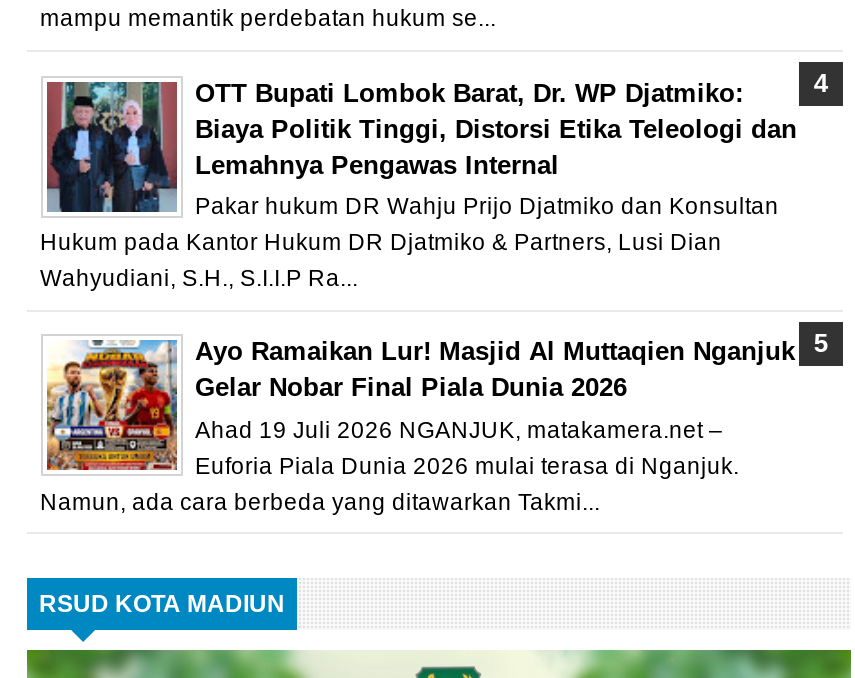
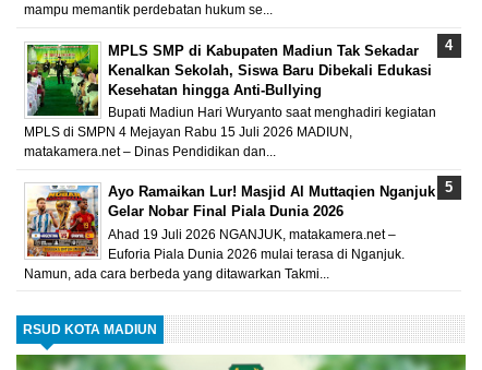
[40,80,722,254] [image] | Hukum pada Kantor Hukum DR Djatmiko & Partners, Lusi Dian -> [23,44,352,139] [image] | MPLS di SMPN 4 Mejayan Rabu 15 Juli 2026 MADIUN,
[195,77,797,179] OTT Bupati Lombok Barat, Dr. WP Djatmiko: | Biaya Politik Tinggi, Distorsi Etika Teleologi dan | Lemahnya Pengawas Internal -> [108,42,432,98] MPLS SMP di Kabupaten Madiun Tak Sekadar | Kenalkan Sekolah, Siswa Baru Dibekali Edukasi | Kesehatan hingga Anti-Bullying
[195,194,779,218] Pakar hukum DR Wahju Prijo Djatmiko dan Konsultan -> [108,106,436,119] Bupati Madiun Hari Wuryanto saat menghadiri kegiatan
[40,266,358,290] Wahyudiani, S.H., S.I.I.P Ra... -> [23,145,275,158] matakamera.net – Dinas Pendidikan dan...

